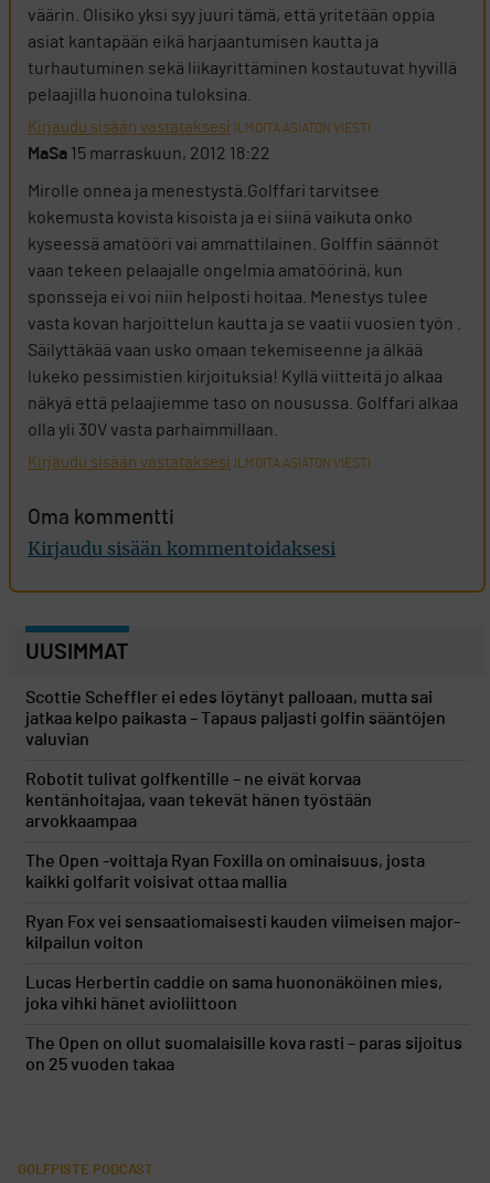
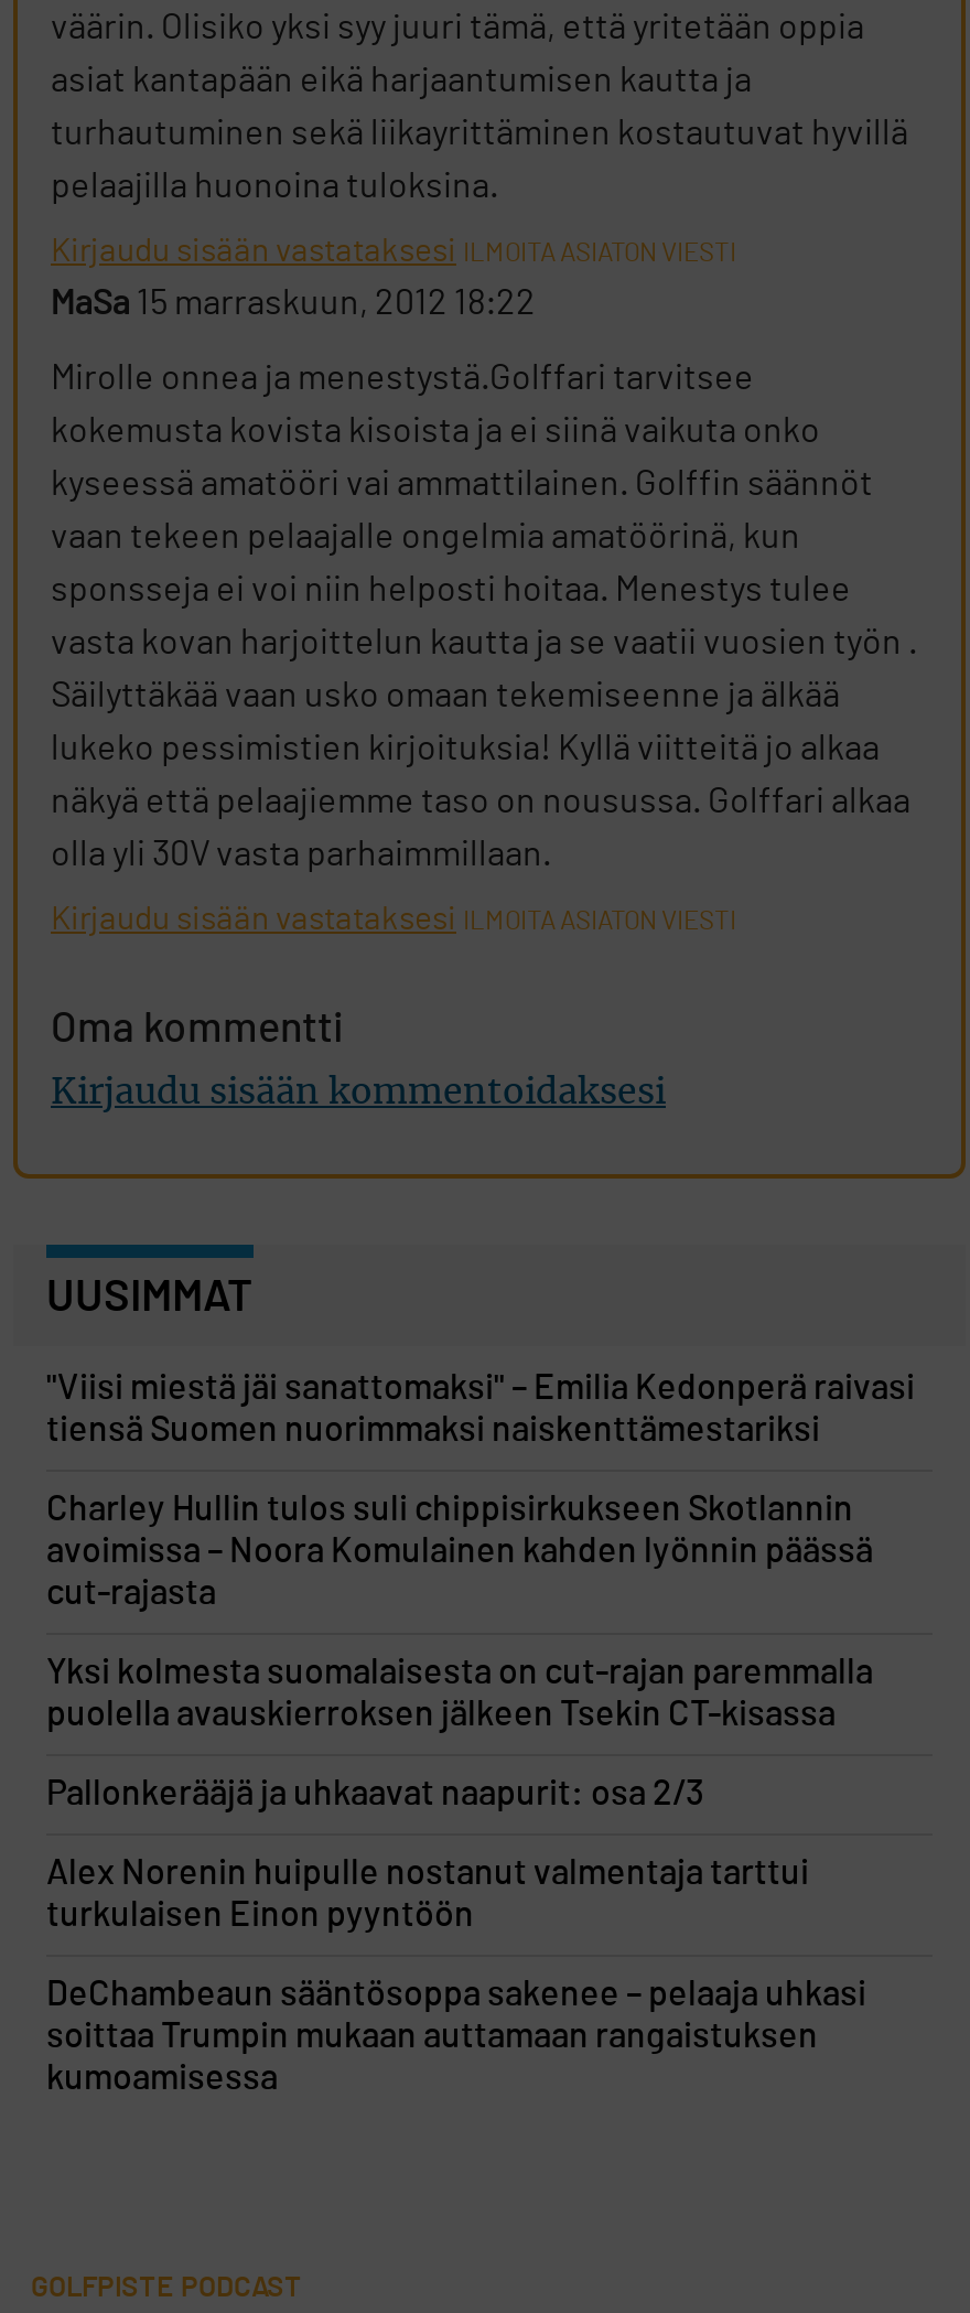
[25,689,446,749] Scottie Scheffler ei edes löytänyt palloaan, mutta sai | jatkaa kelpo paikasta – Tapaus paljasti golfin sääntöjen | valuvian -> [46,1371,915,1448] "Viisi miestä jäi sanattomaksi" – Emilia Kedonperä raivasi | tiensä Suomen nuorimmaksi naiskenttämestariksi
[25,771,372,831] Robotit tulivat golfkentille – ne eivät korvaa | kentänhoitajaa, vaan tekevät hänen työstään | arvokkaampaa -> [46,1492,873,1611] Charley Hullin tulos suli chippisirkukseen Skotlannin | avoimissa – Noora Komulainen kahden lyönnin päässä | cut-rajasta
[25,853,425,891] The Open -voittaja Ryan Foxilla on ominaisuus, josta | kaikki golfarit voisivat ottaa mallia -> [46,1655,873,1732] Yksi kolmesta suomalaisesta on cut-rajan paremmalla | puolella avauskierroksen jälkeen Tsekin CT-kisassa
[25,913,460,952] Ryan Fox vei sensaatiomaisesti kauden viimeisen major- | kilpailun voiton -> [46,1777,703,1812] Pallonkerääjä ja uhkaavat naapurit: osa 2/3
[25,974,443,1013] Lucas Herbertin caddie on sama huononäköinen mies, | joka vihki hänet avioliittoon -> [46,1856,809,1933] Alex Norenin huipulle nostanut valmentaja tarttui | turkulaisen Einon pyyntöön
[25,1035,462,1074] The Open on ollut suomalaisille kova rasti – paras sijoitus | on 25 vuoden takaa -> [46,1977,866,2096] DeChambeaun sääntösoppa sakenee – pelaaja uhkasi | soittaa Trumpin mukaan auttamaan rangaistuksen | kumoamisessa

